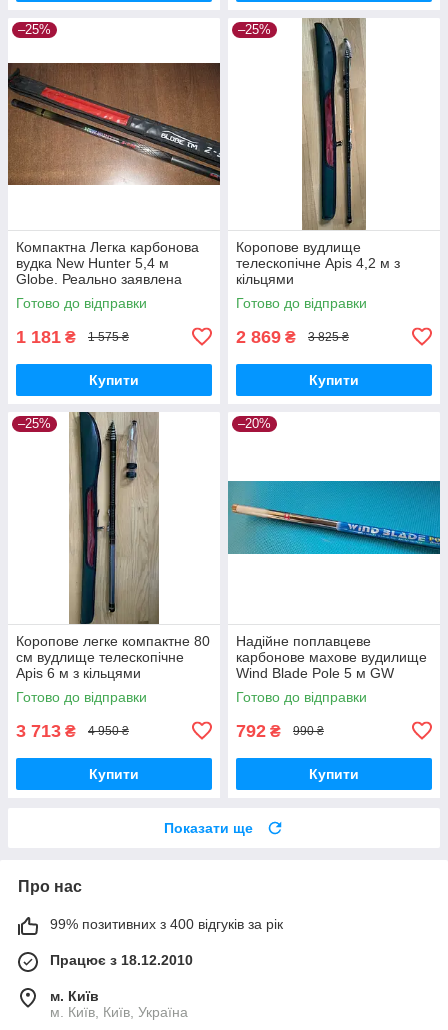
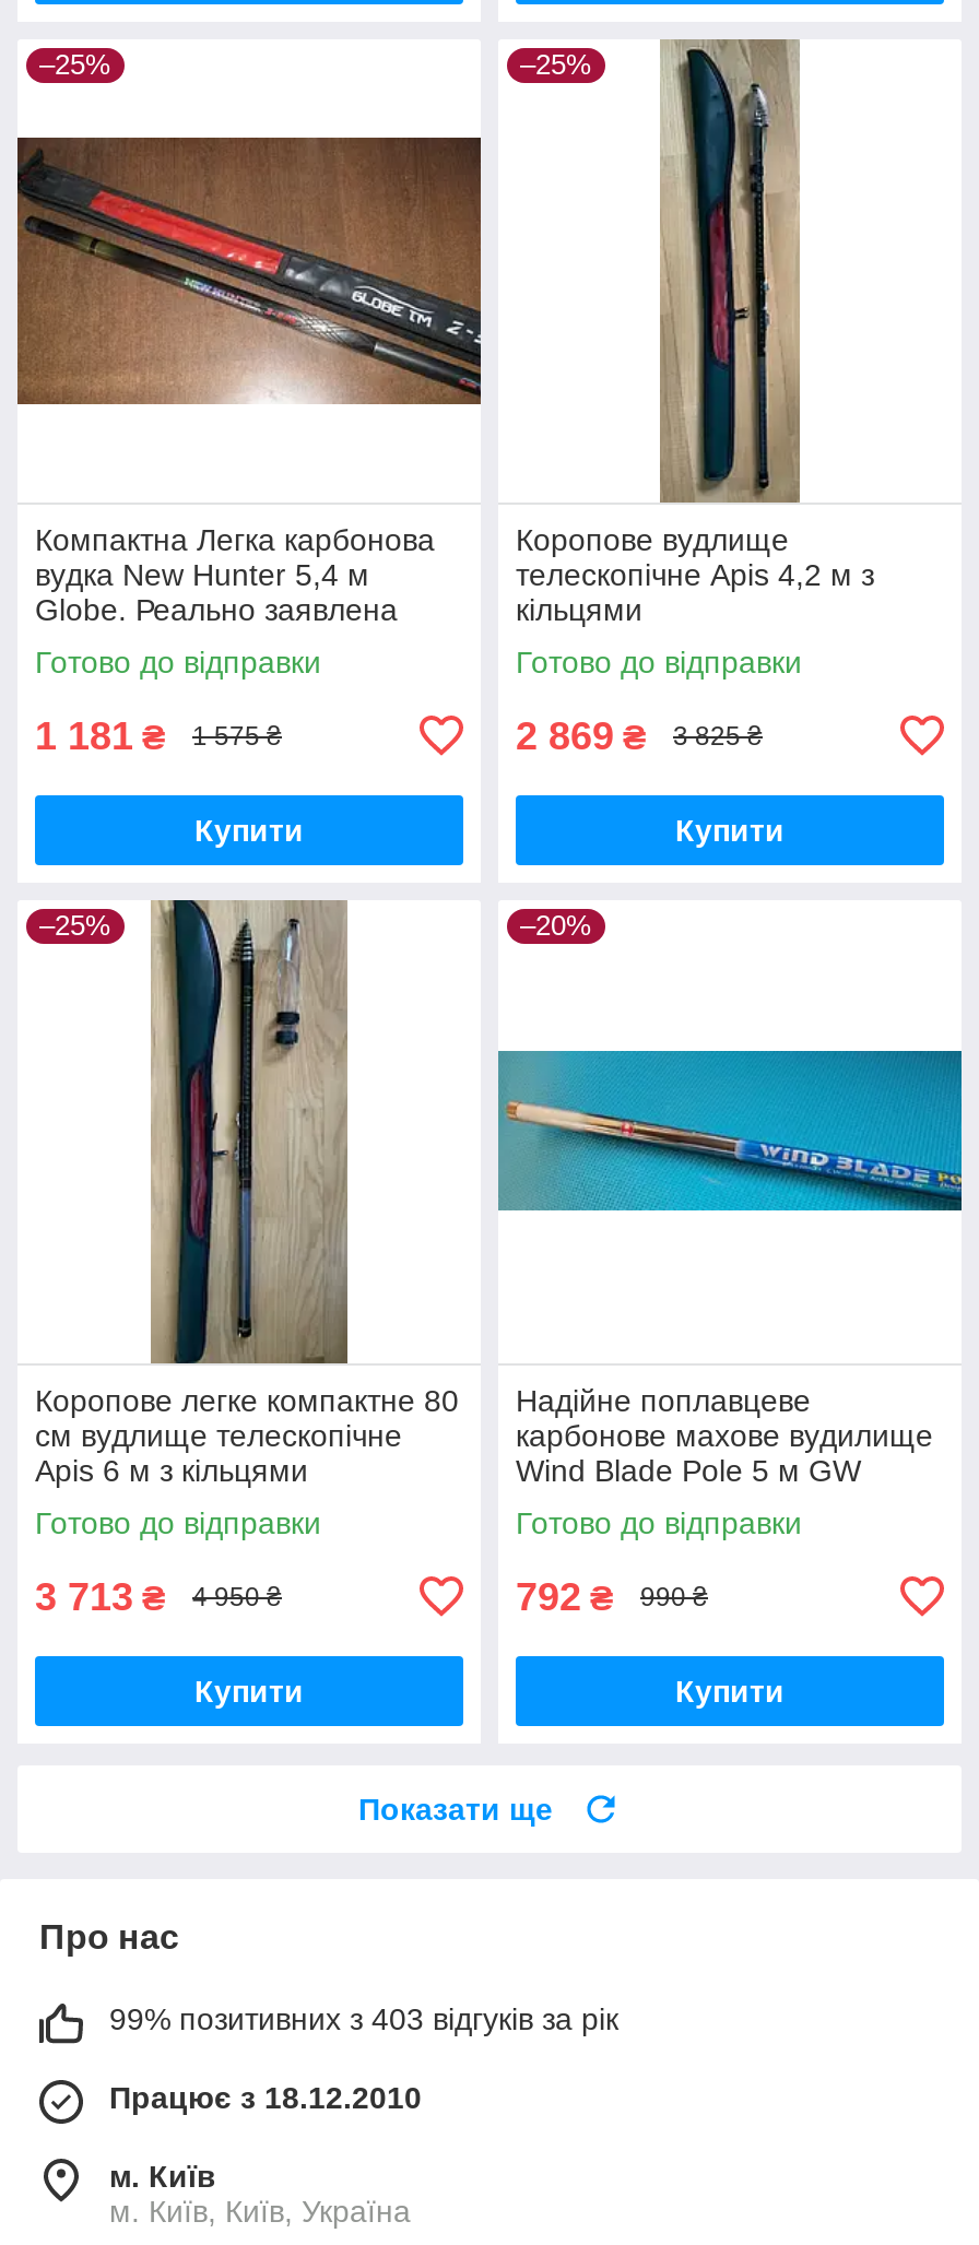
[50,916,283,932] 99% позитивних з 400 відгуків за рік -> [109,2001,618,2036] 99% позитивних з 403 відгуків за рік

